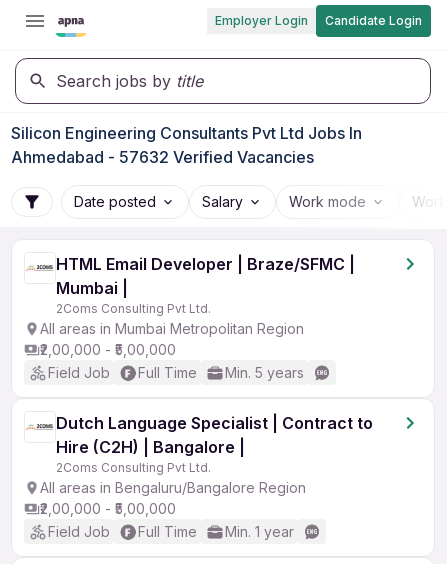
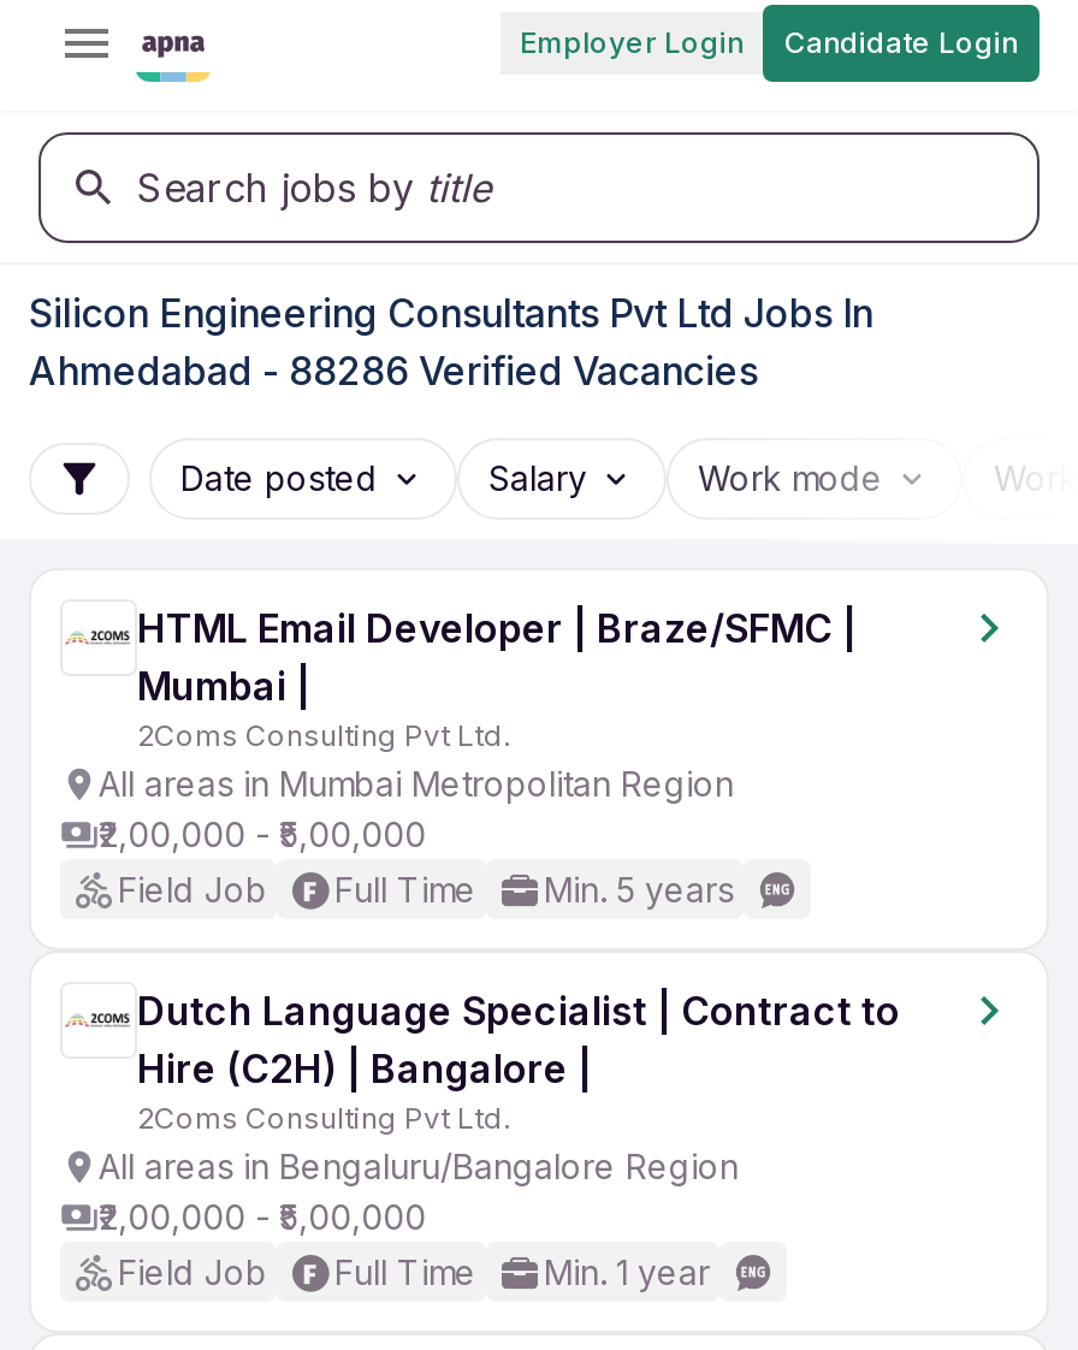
[11,147,314,167] Ahmedabad - 57632 Verified Vacancies -> [29,347,758,395] Ahmedabad - 88286 Verified Vacancies

